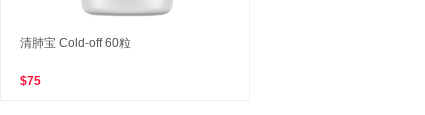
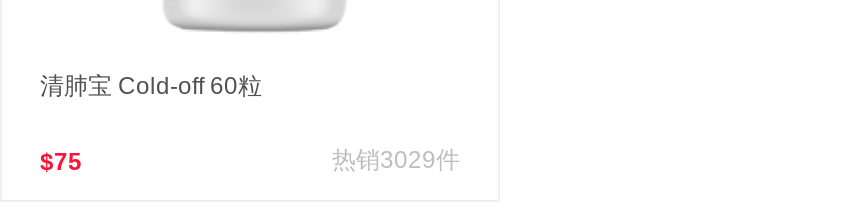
none -> [332,146,460,174] 热销3029件

